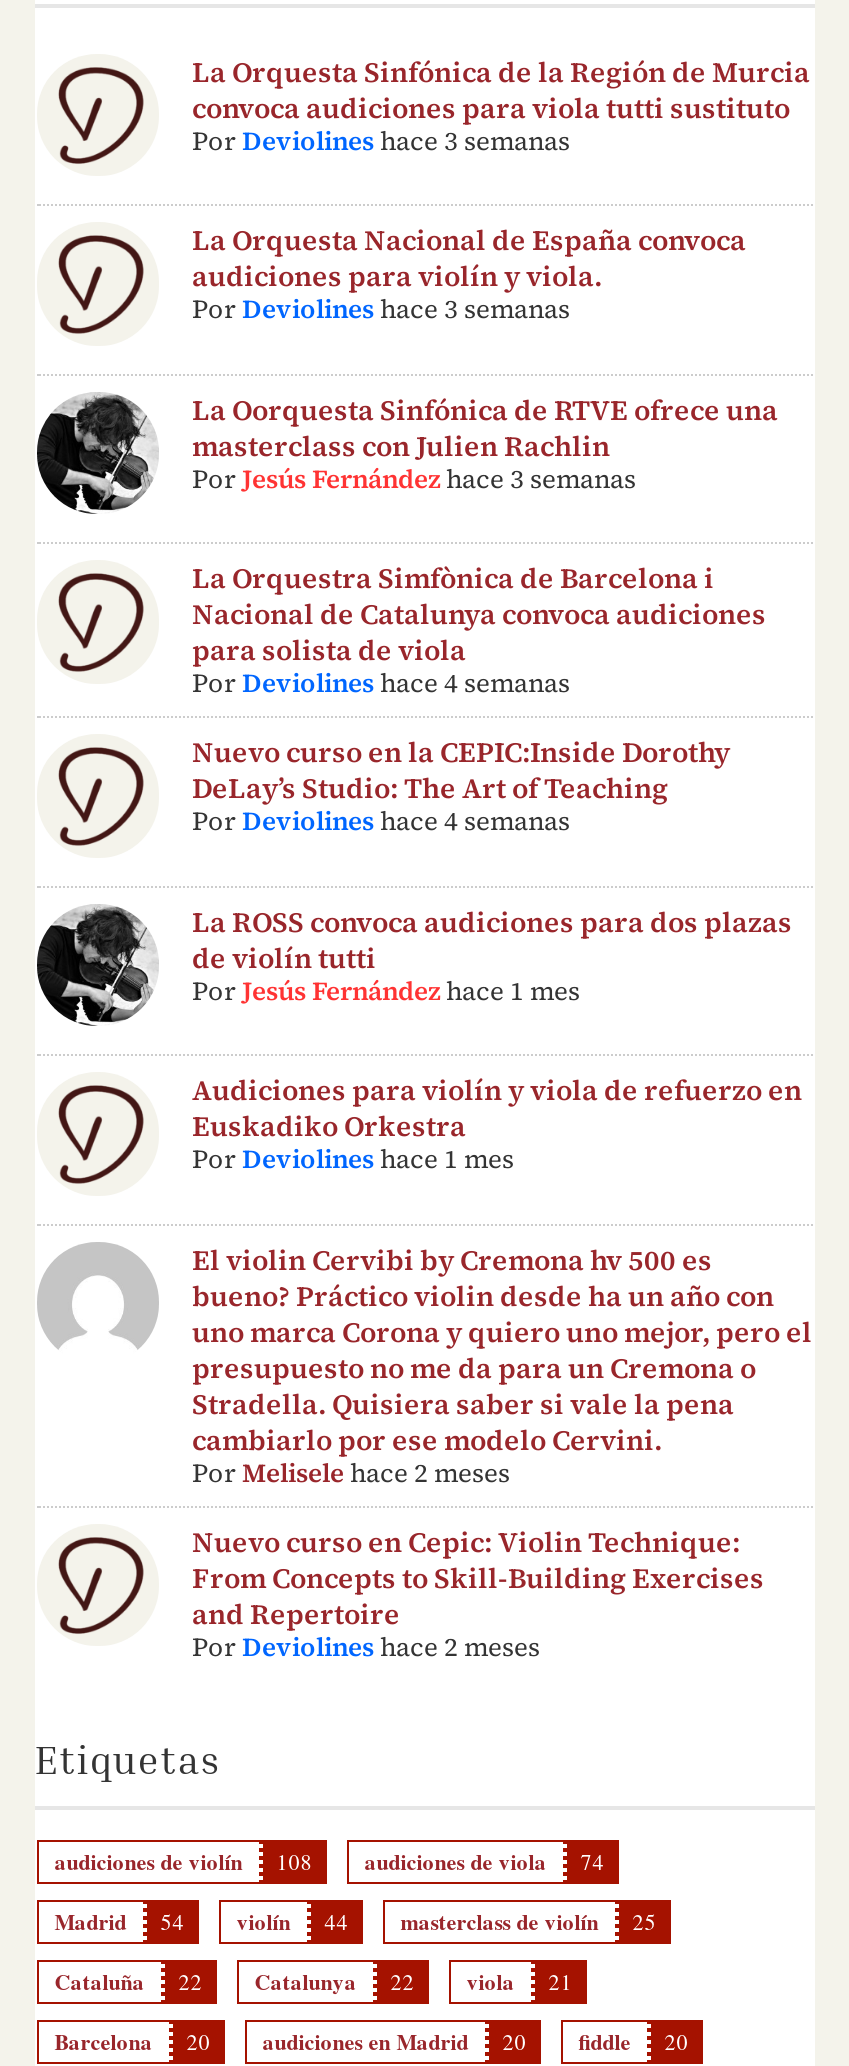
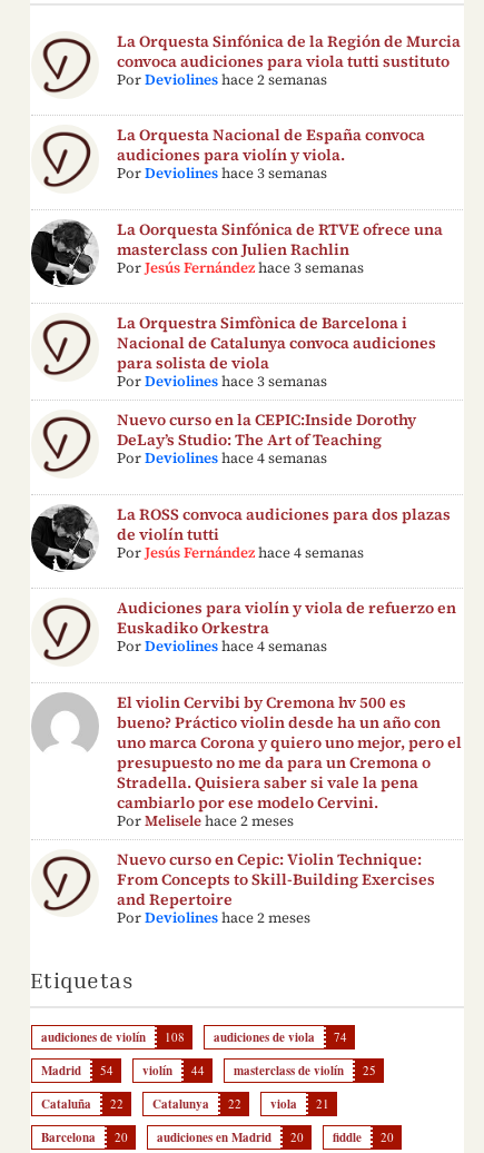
[192,123,570,157] Por Deviolines hace 3 semanas -> [117,70,328,88] Por Deviolines hace 2 semanas
[192,666,570,700] Por Deviolines hace 4 semanas -> [117,372,328,391] Por Deviolines hace 3 semanas
[192,973,580,1007] Por Jesús Fernández hace 1 mes -> [117,543,364,562] Por Jesús Fernández hace 4 semanas
[192,1142,514,1176] Por Deviolines hace 1 mes -> [117,637,328,656] Por Deviolines hace 4 semanas

